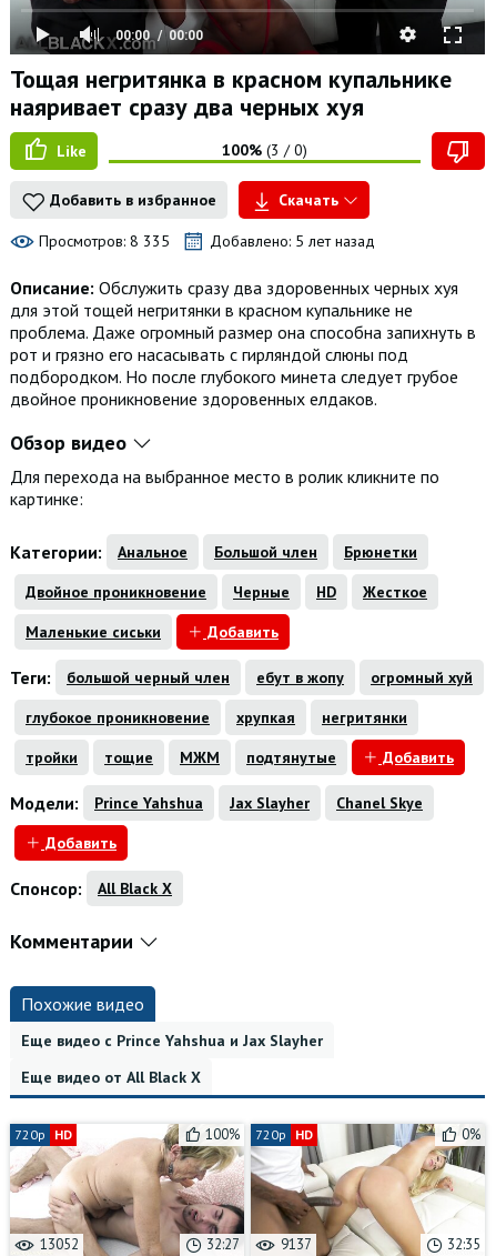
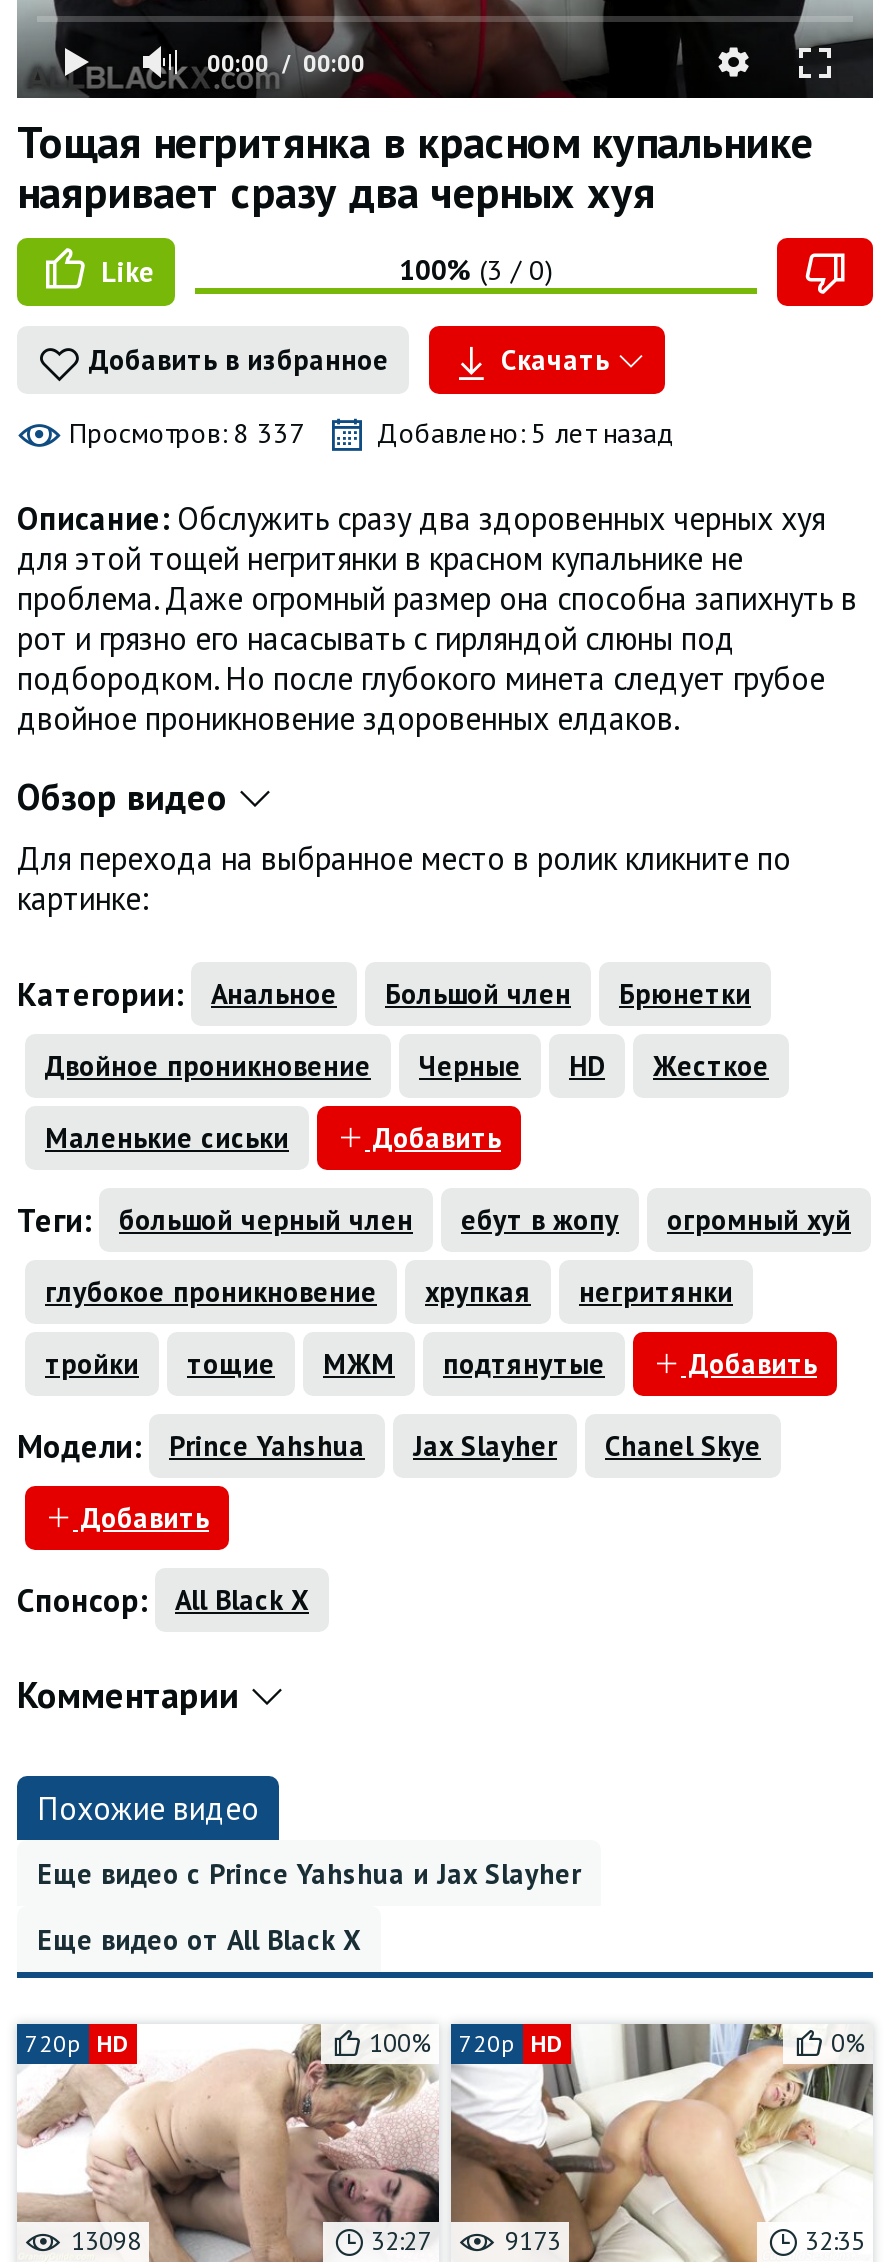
[34,231,375,251] Просмотров: 8 335 Добавлено: 5 лет назад -> [61,415,675,451] Просмотров: 8 337 Добавлено: 5 лет назад
[37,1235,79,1254] 13052 -> [65,2224,141,2258] 13098
[206,1235,312,1254] 32:27 9137 -> [371,2224,561,2258] 32:27 9173

